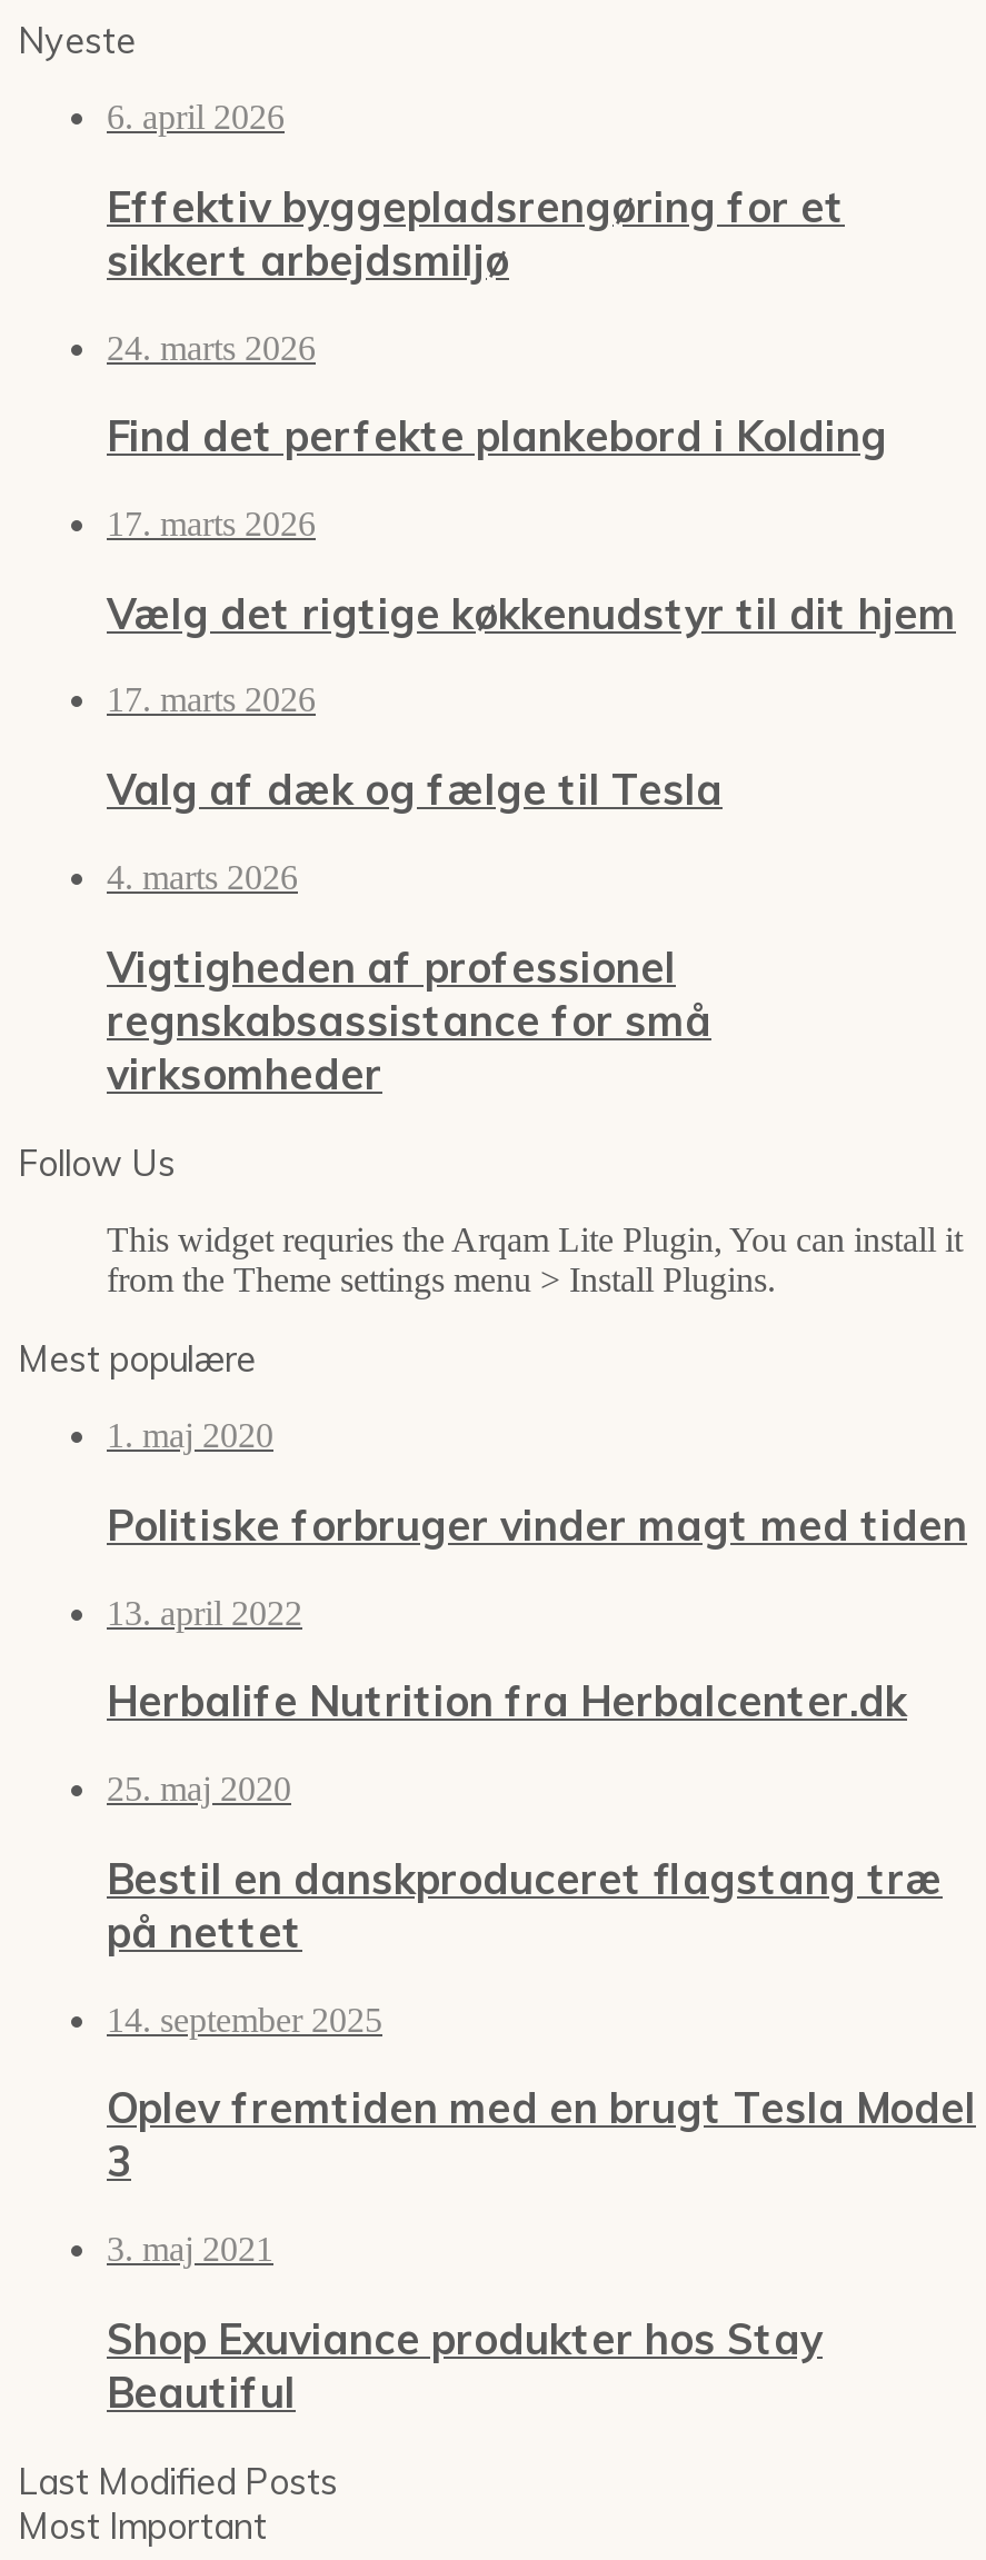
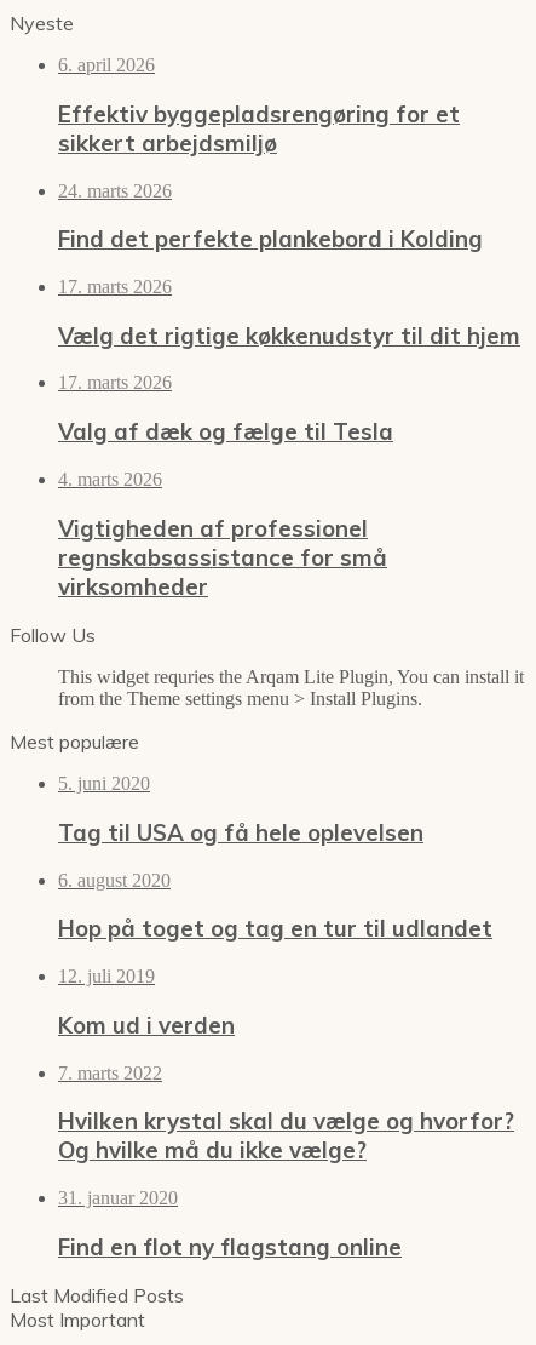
[107,1417,273,1455] 1. maj 2020 -> [58,773,150,794] 5. juni 2020
[107,1498,967,1552] Politiske forbruger vinder magt med tiden -> [58,818,423,847] Tag til USA og få hele oplevelsen
[107,1593,302,1631] 13. april 2022 -> [58,870,171,890] 6. august 2020
[107,1675,907,1728] Herbalife Nutrition fra Herbalcenter.dk -> [58,914,492,943] Hop på toget og tag en tur til udlandet
[107,1770,291,1808] 25. maj 2020 -> [58,966,155,987] 12. juli 2019
[107,1852,943,1958] Bestil en danskproduceret flagstang træ | på nettet -> [58,1010,235,1040] Kom ud i verden
[107,2000,382,2038] 14. september 2025 -> [58,1062,162,1083] 7. marts 2022
[107,2082,976,2188] Oplev fremtiden med en brugt Tesla Model | 3 -> [58,1107,514,1165] Hvilken krystal skal du vælge og hvorfor? | Og hvilke må du ikke vælge?
[107,2230,273,2268] 3. maj 2021 -> [58,1187,178,1208] 31. januar 2020
[107,2312,823,2418] Shop Exuviance produkter hos Stay | Beautiful -> [58,1232,402,1261] Find en flot ny flagstang online

